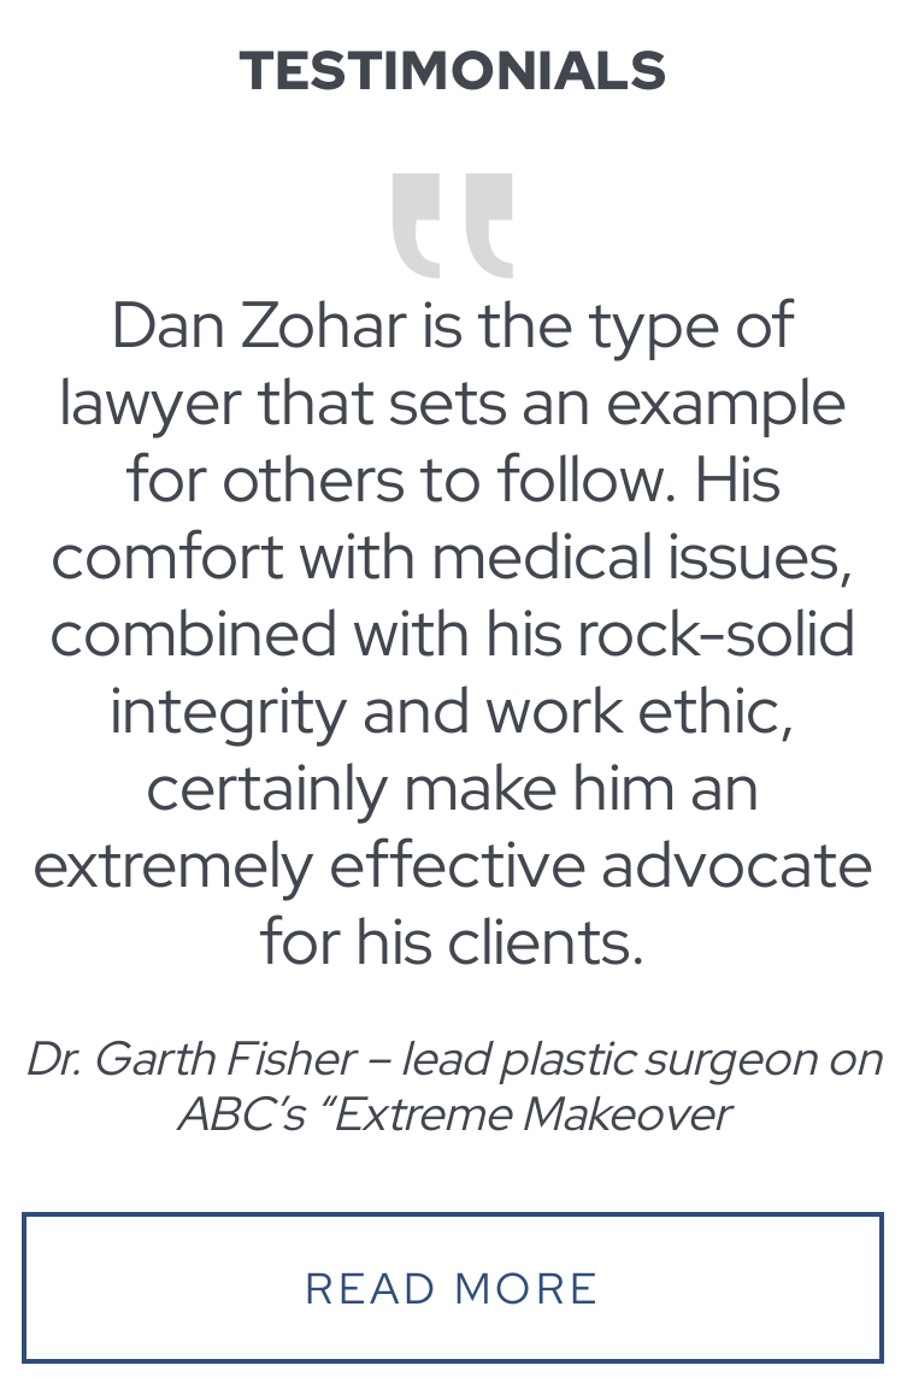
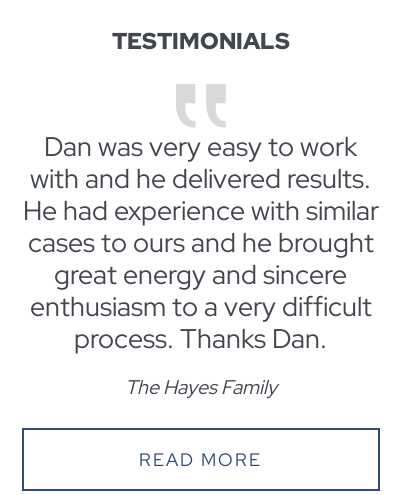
[33,282,873,983] Dan Zohar is the type of | lawyer that sets an example | for others to follow. His | comfort with medical issues, | combined with his rock-solid | integrity and work ethic, | certainly make him an | extremely effective advocate | for his clients. -> [23,129,379,356] Dan was very easy to work | with and he delivered results. | He had experience with similar | cases to ours and he brought | great energy and sincere | enthusiasm to a very difficult | process. Thanks Dan.
[24,1025,882,1144] Dr. Garth Fisher – lead plastic surgeon on | ABC’s “Extreme Makeover -> [125,374,277,400] The Hayes Family

